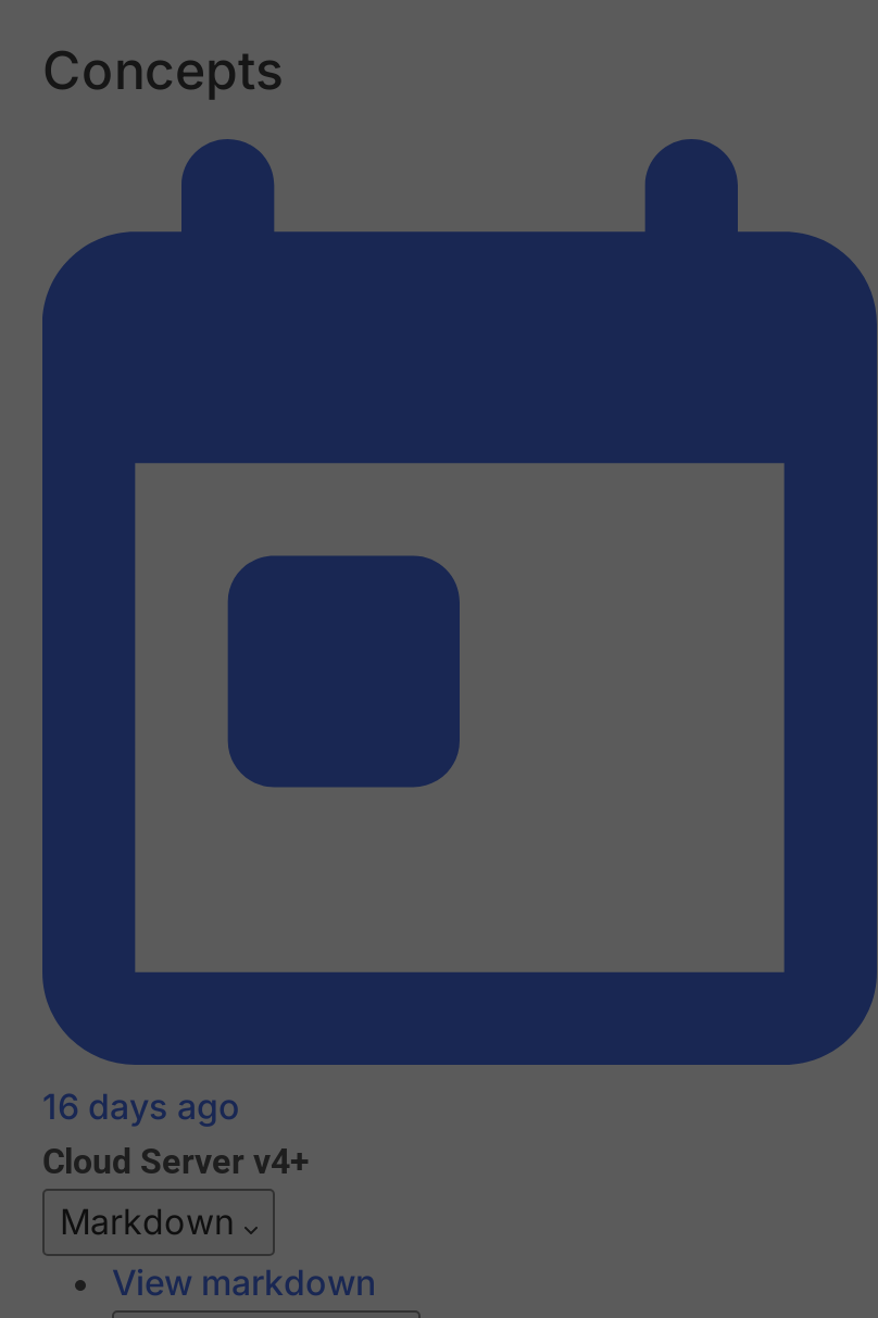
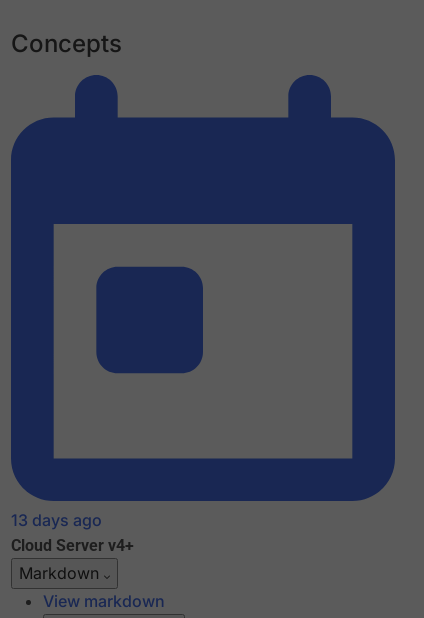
[42,1085,240,1129] 16 days ago -> [11,510,102,530] 13 days ago

